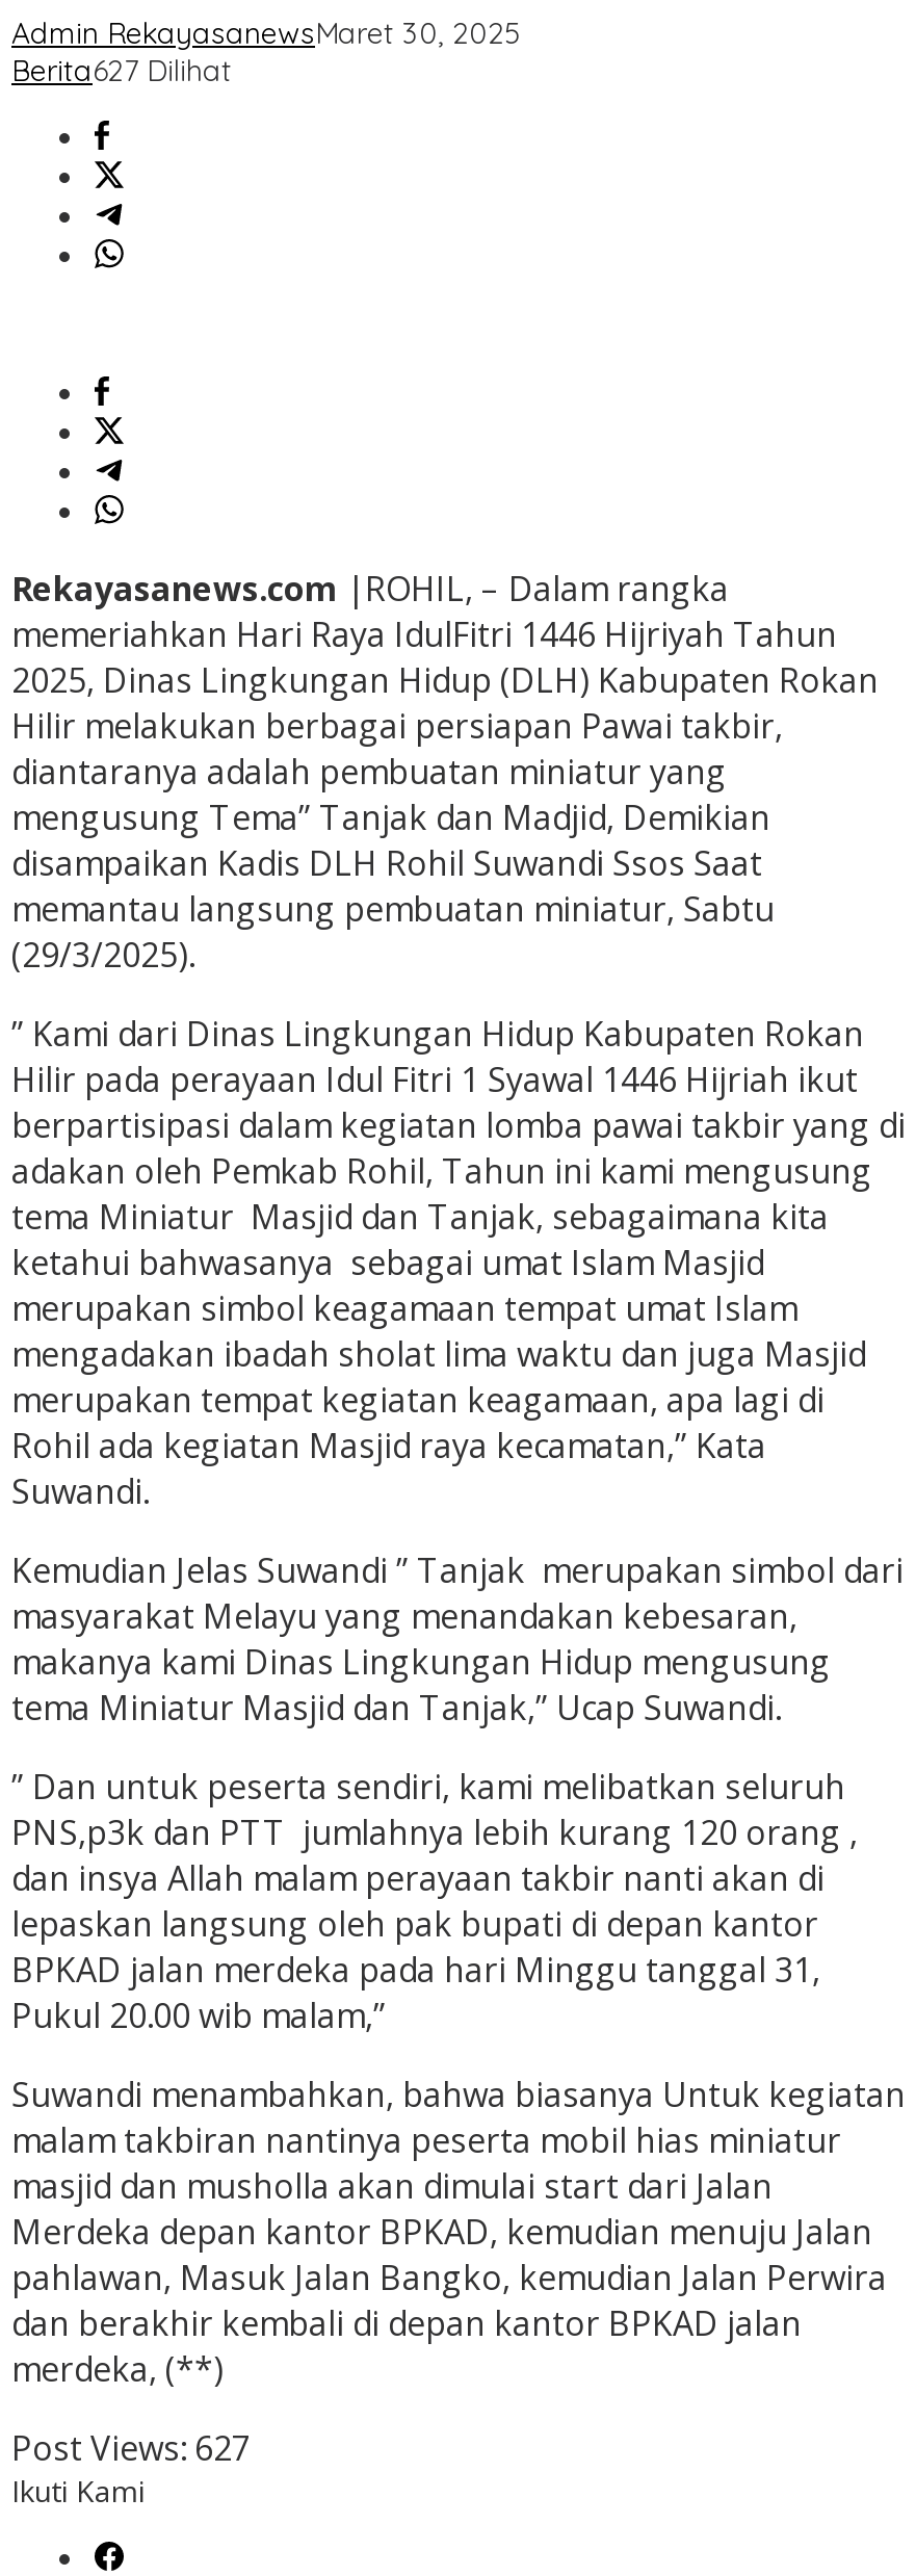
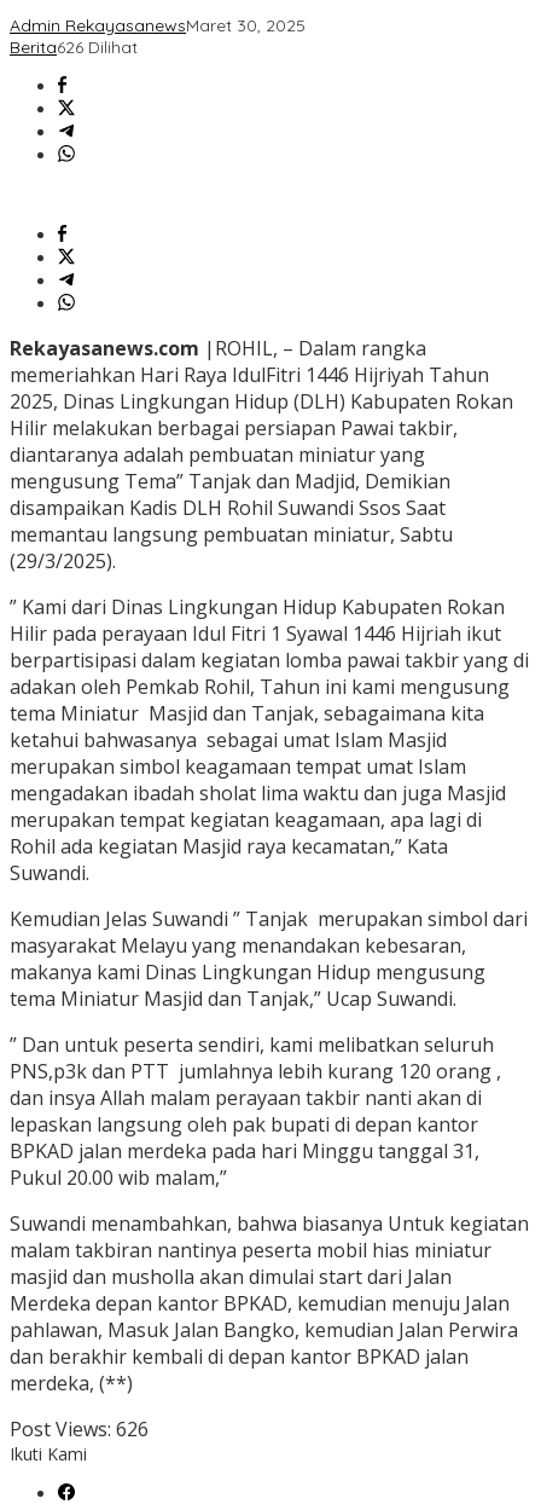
[11,52,232,90] Berita627 Dilihat -> [10,36,138,58] Berita626 Dilihat
[11,2425,251,2471] Post Views: 627 -> [10,1416,149,1442] Post Views: 626

